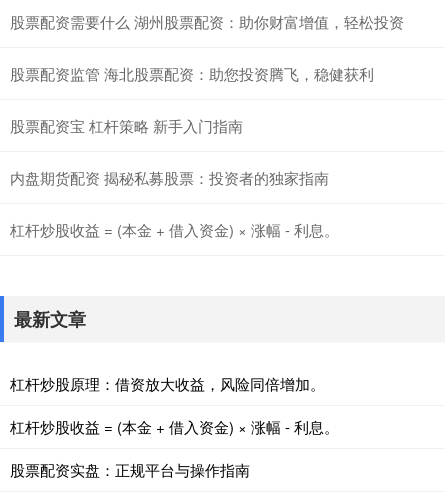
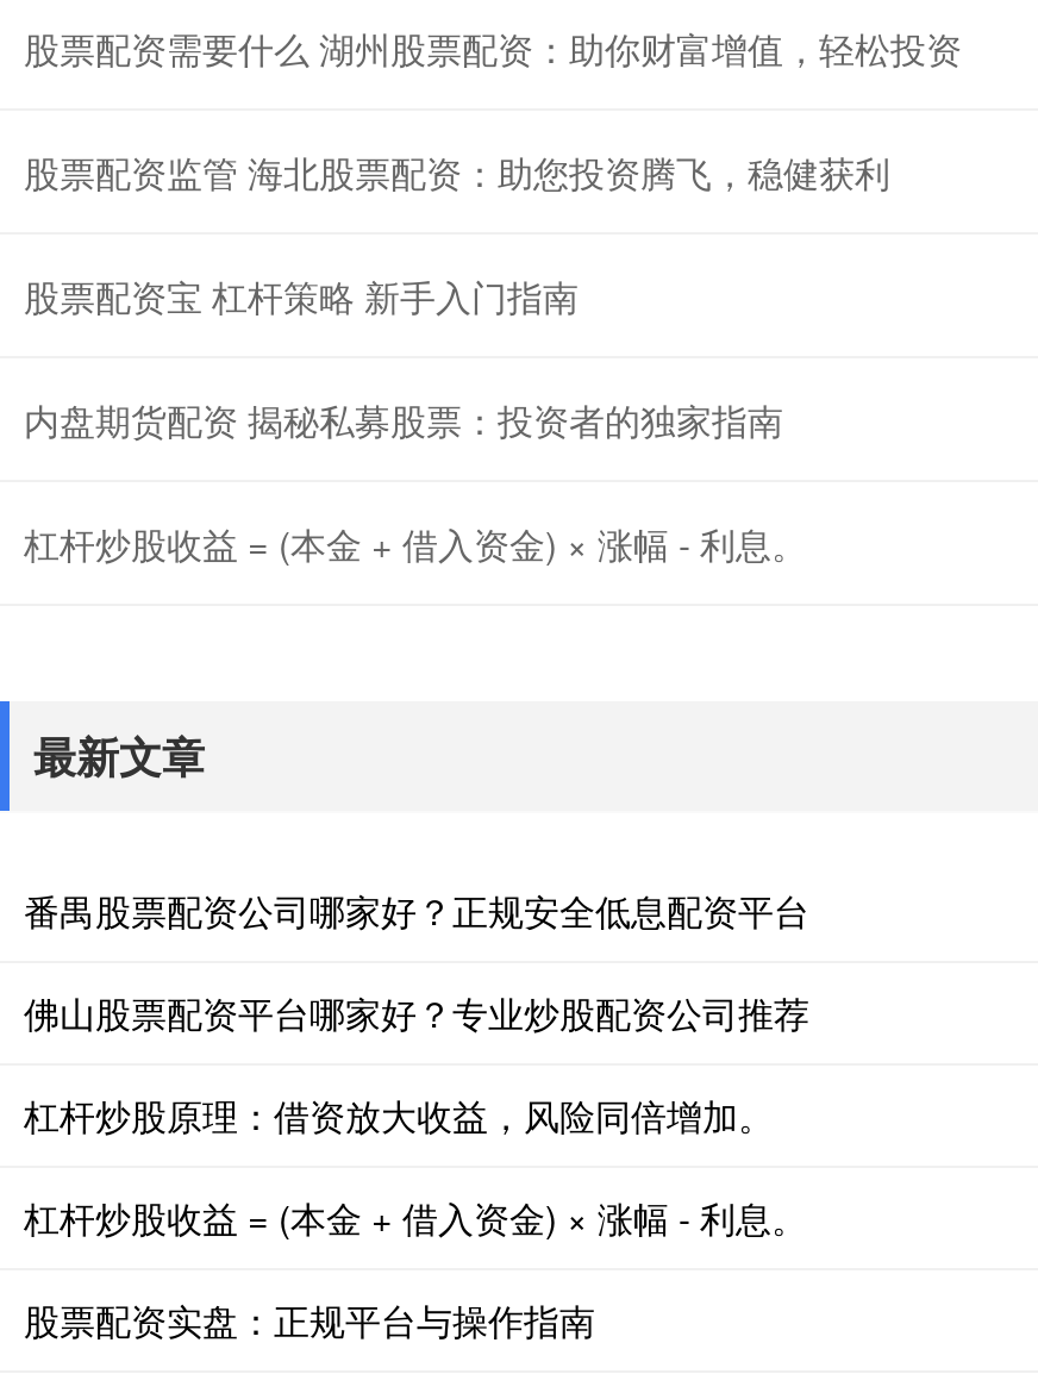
none -> [24,885,809,1038] 番禺股票配资公司哪家好？正规安全低息配资平台 | 佛山股票配资平台哪家好？专业炒股配资公司推荐

